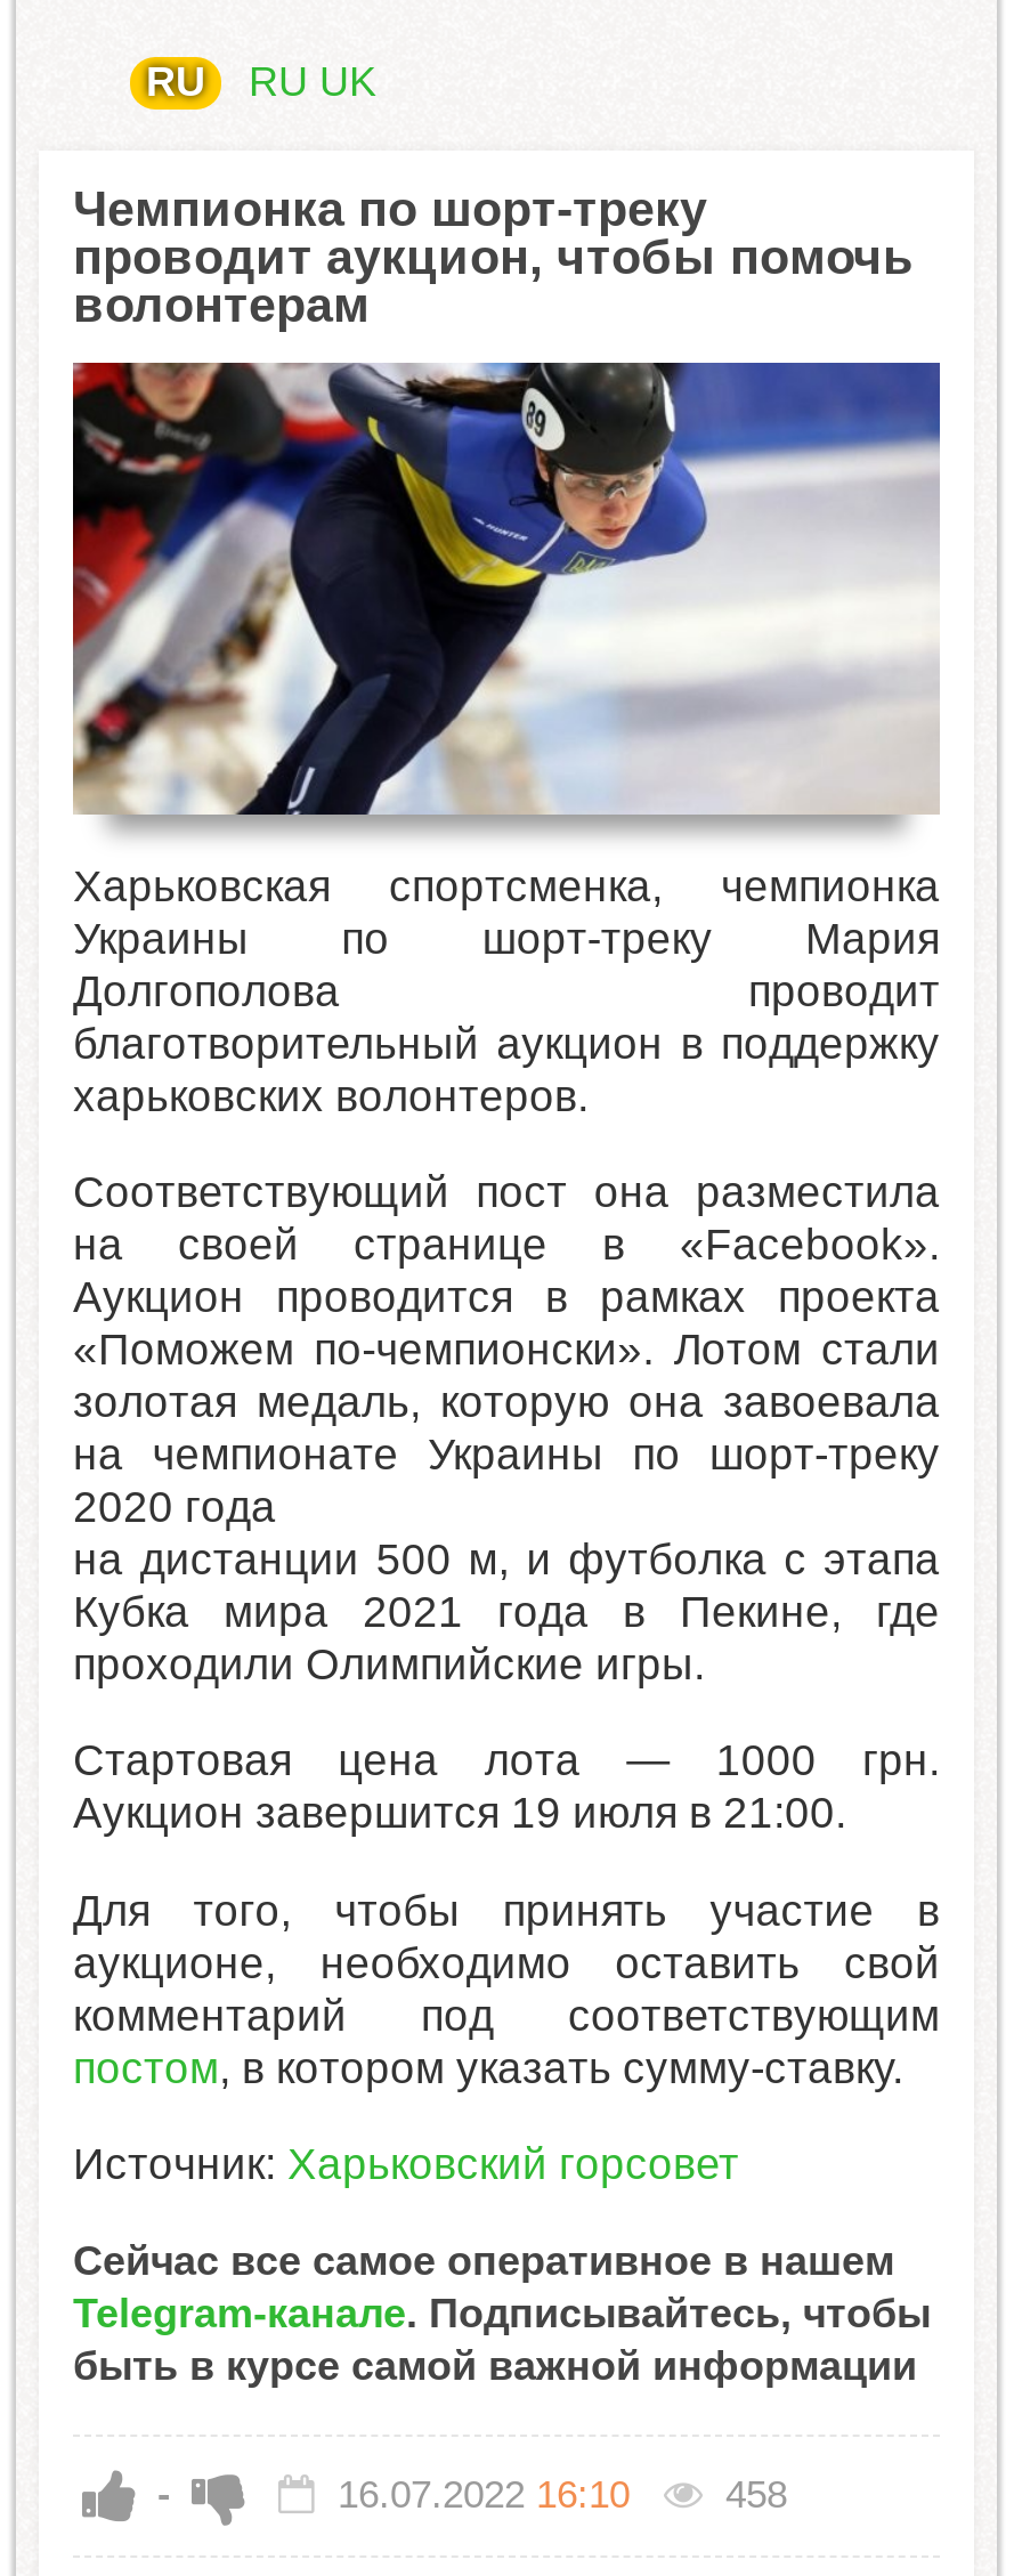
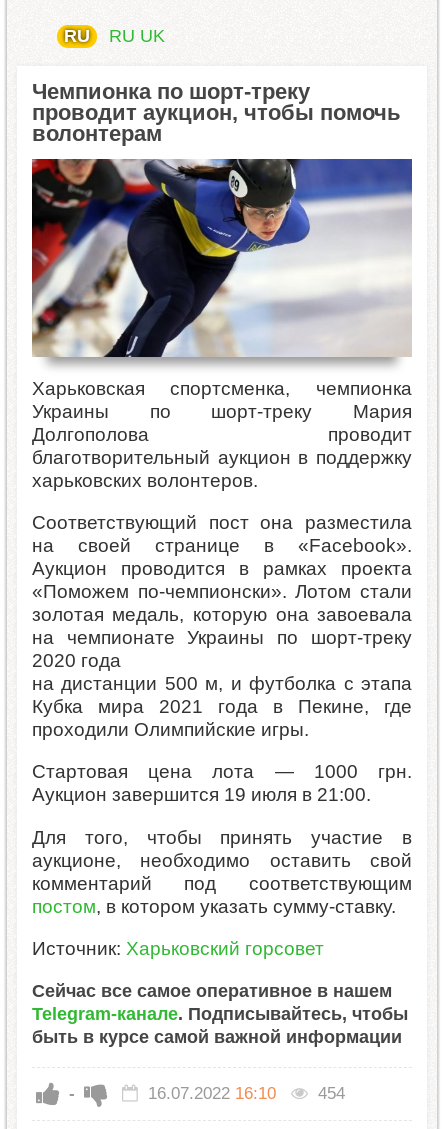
[338,2473,787,2516] 16.07.2022 16:10 458 -> [148,1084,345,1103] 16.07.2022 16:10 454

